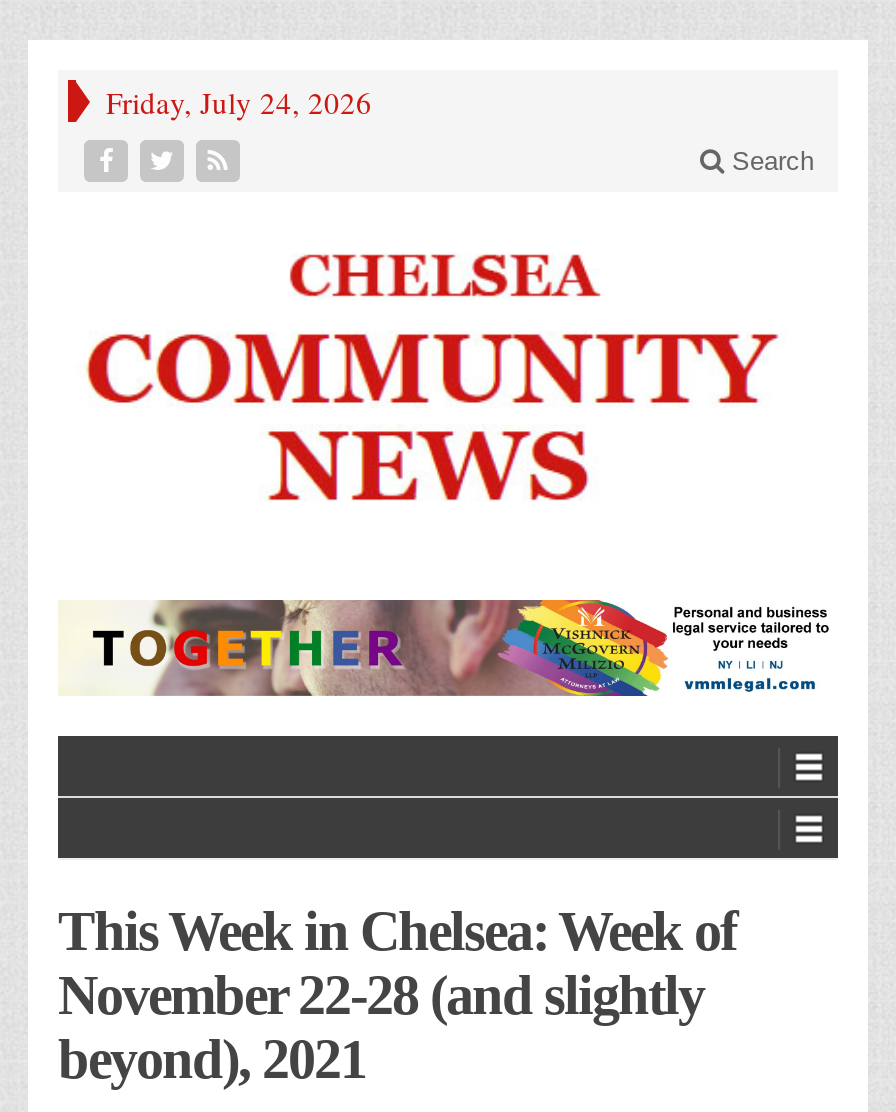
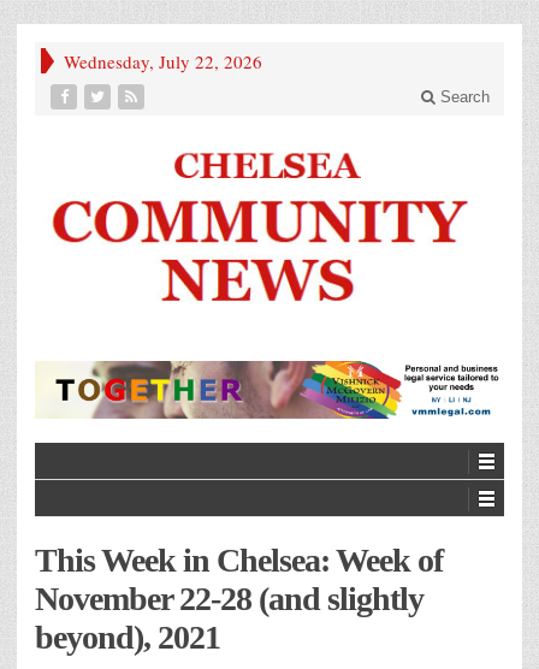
[106,82,372,122] Friday, July 24, 2026 -> [64,49,262,73] Wednesday, July 22, 2026

